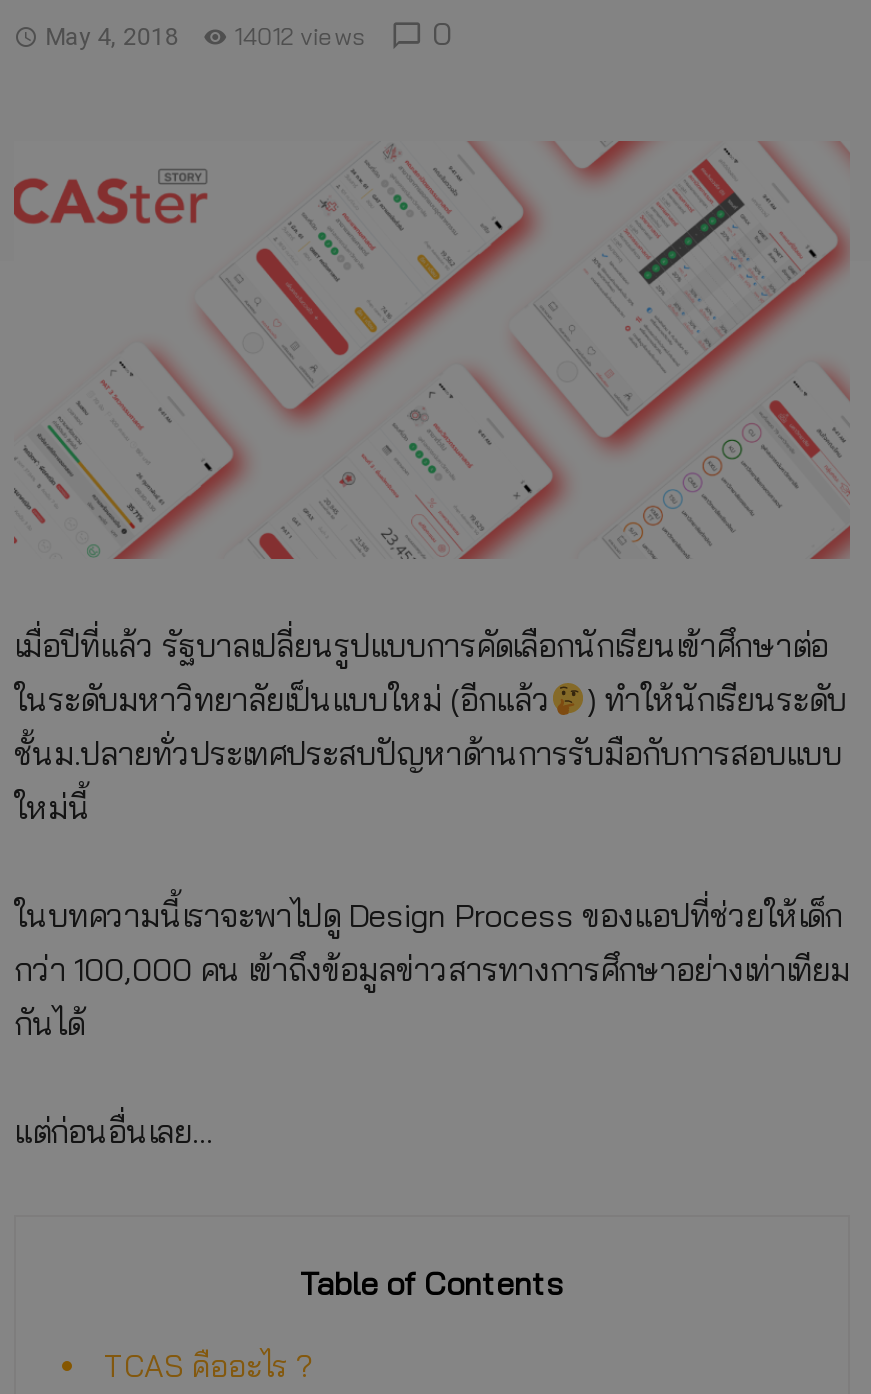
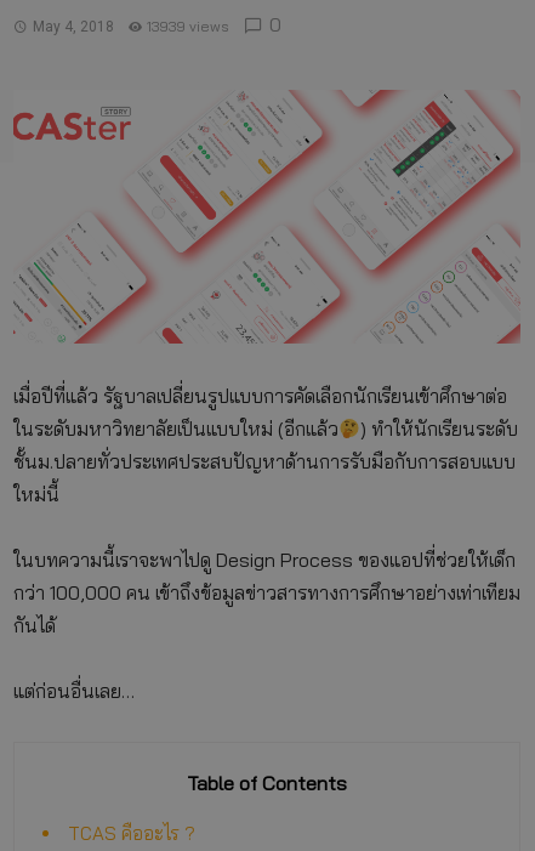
[45,21,366,51] May 4, 2018 14012 views -> [32,17,230,35] May 4, 2018 13939 views

